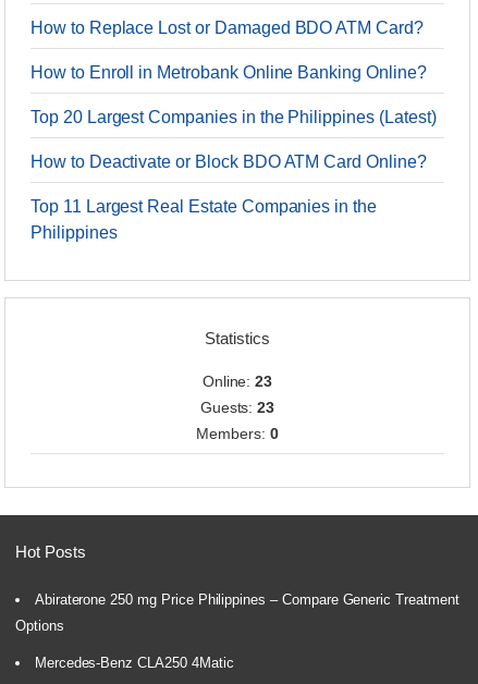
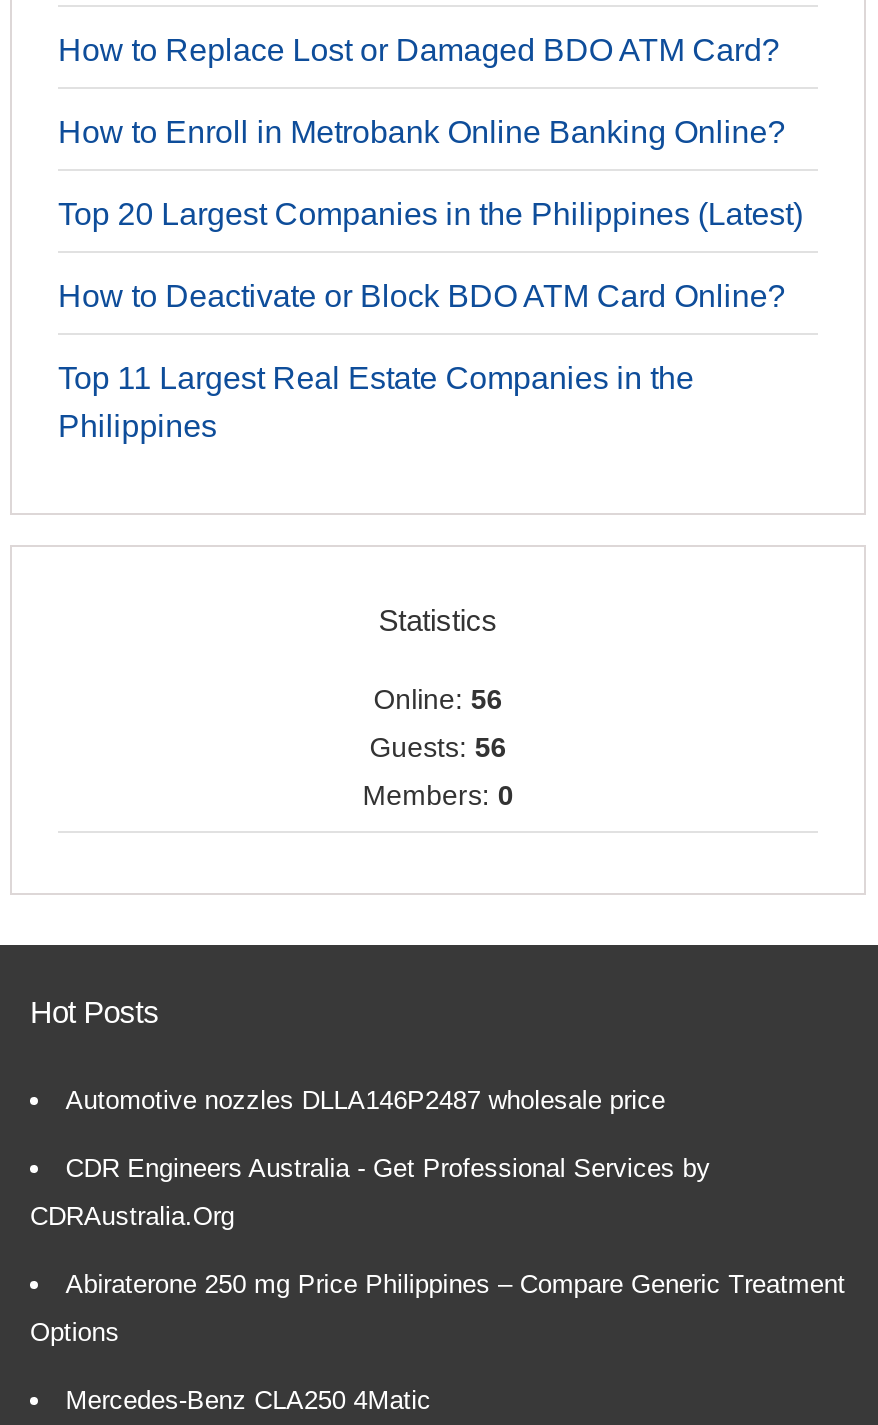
[202,372,273,390] Online: 23 -> [373,683,503,715] Online: 56
[200,399,275,416] Guests: 23 -> [369,731,507,763] Guests: 56
none -> [30,1085,710,1231] Automotive nozzles DLLA146P2487 wholesale price | CDR Engineers Australia - Get Professional Services by | CDRAustralia.Org

